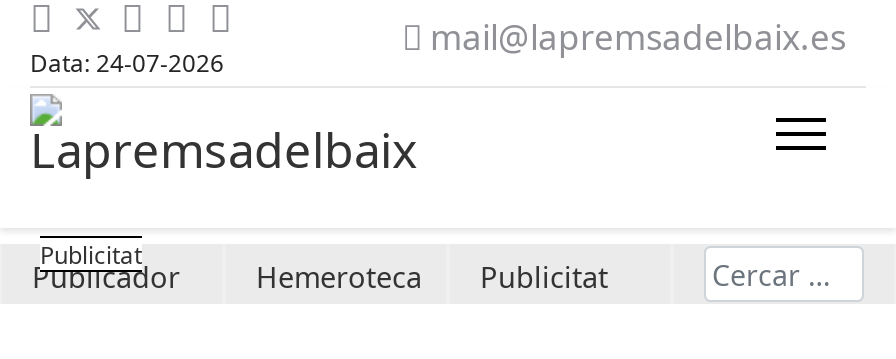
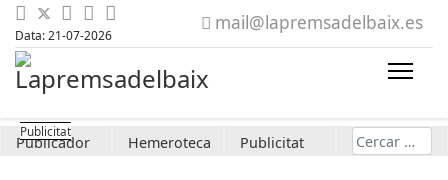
[30,46,224,80] Data: 24-07-2026 -> [15,27,112,44] Data: 21-07-2026

